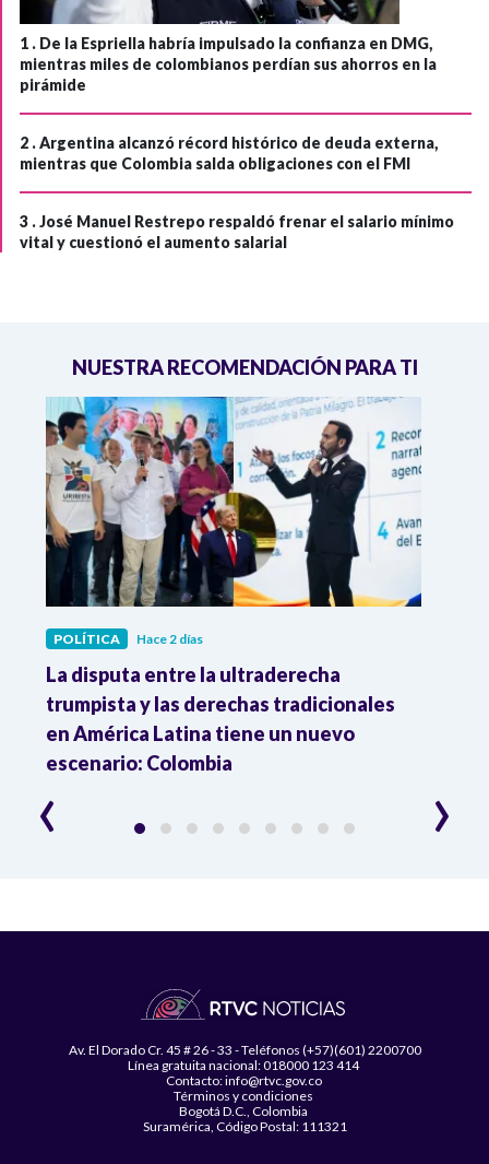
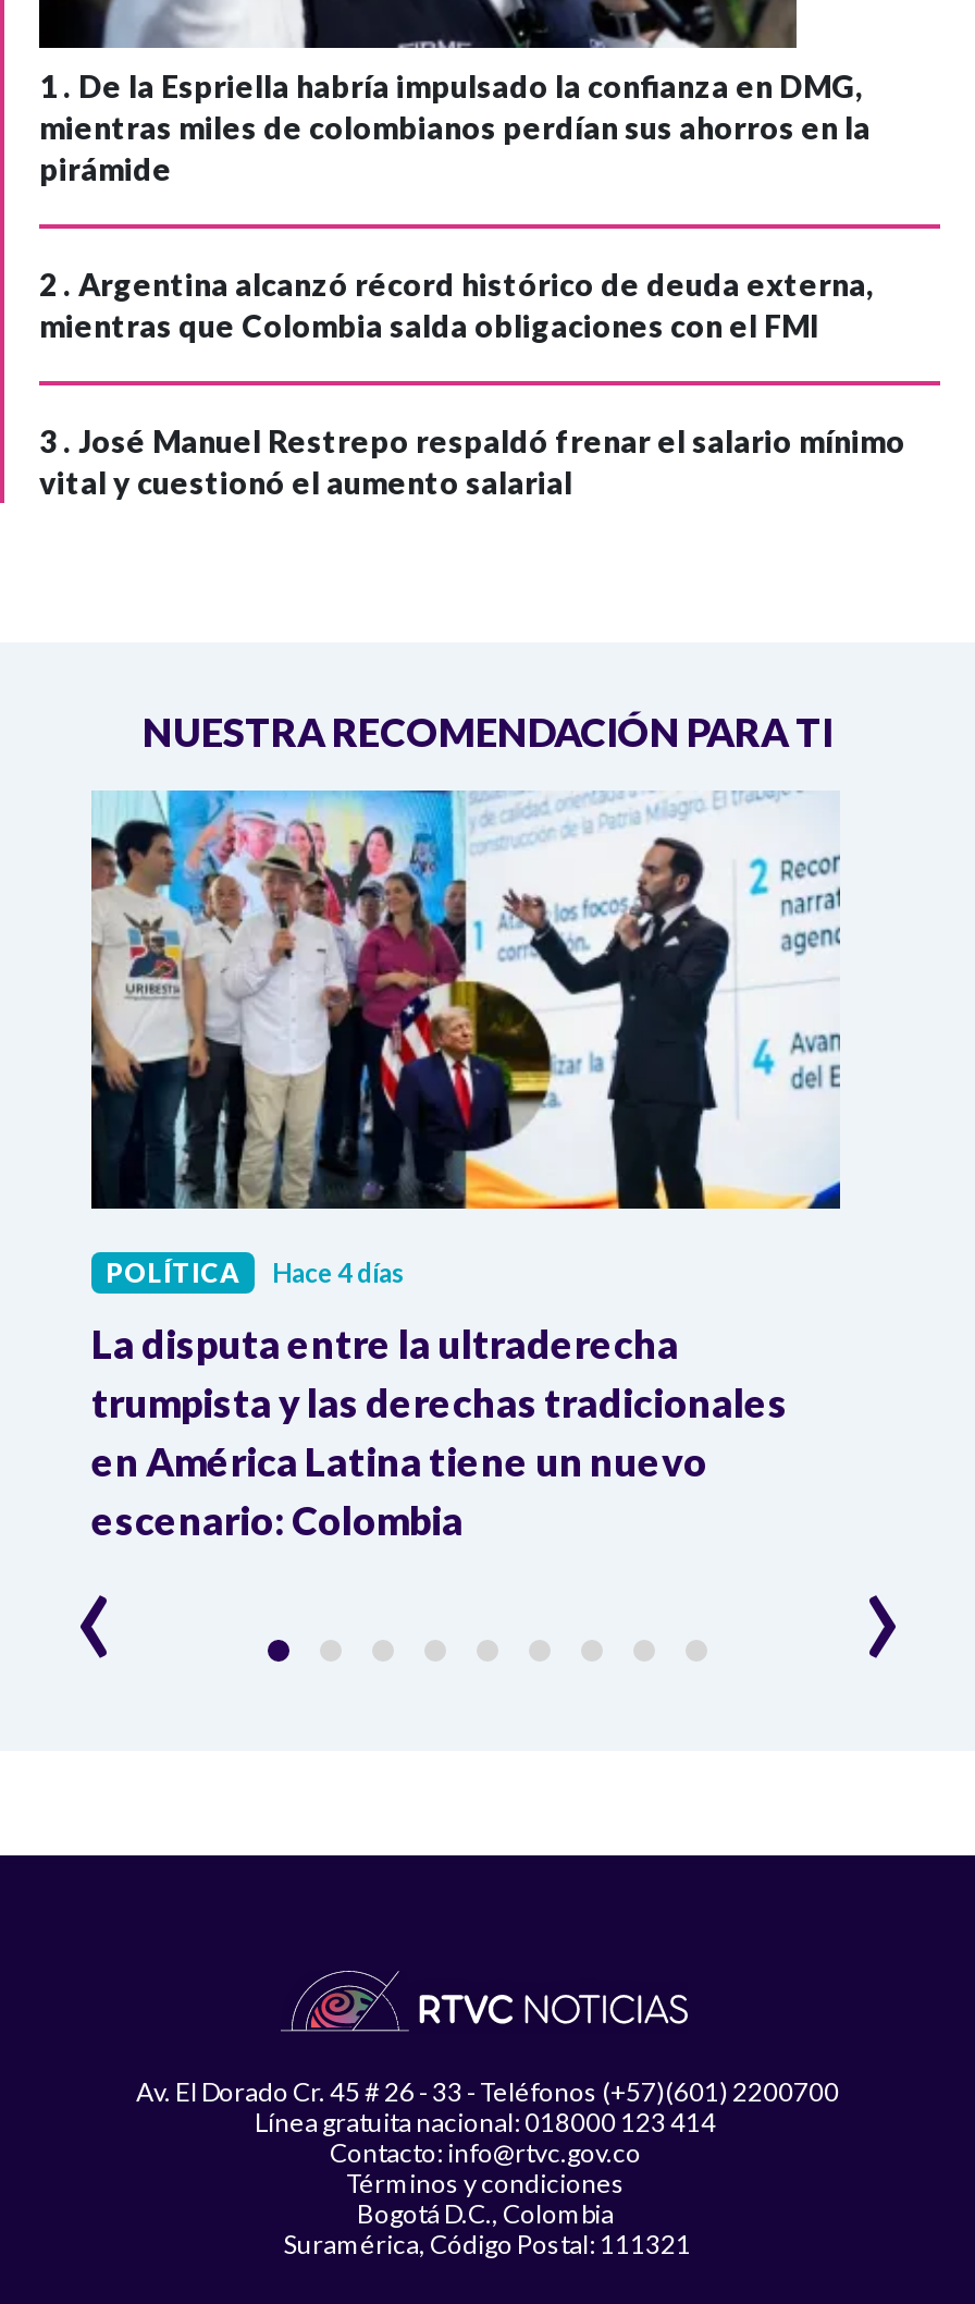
[53,631,203,647] POLÍTICA Hace 2 días -> [107,1257,405,1290] POLÍTICA Hace 4 días

